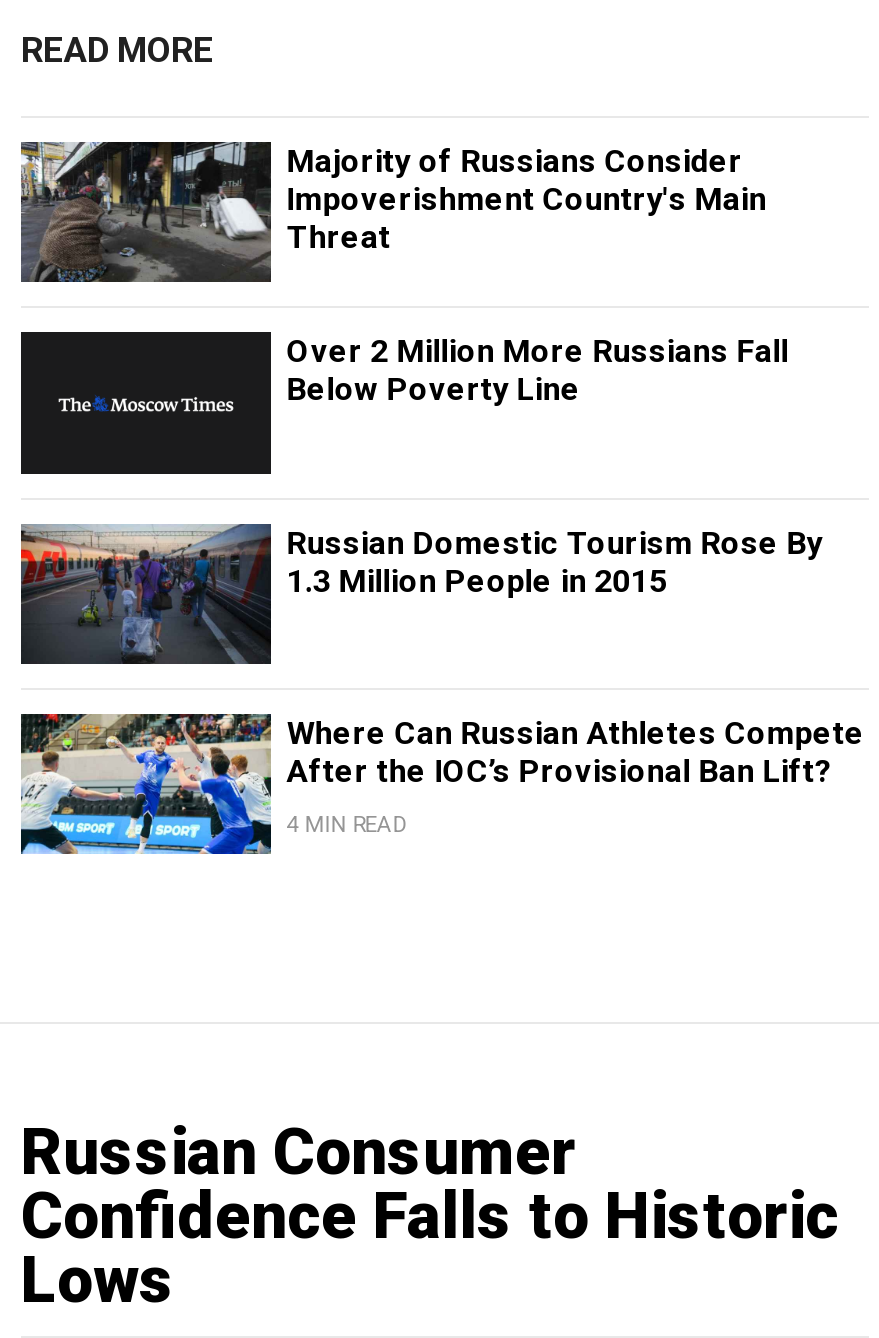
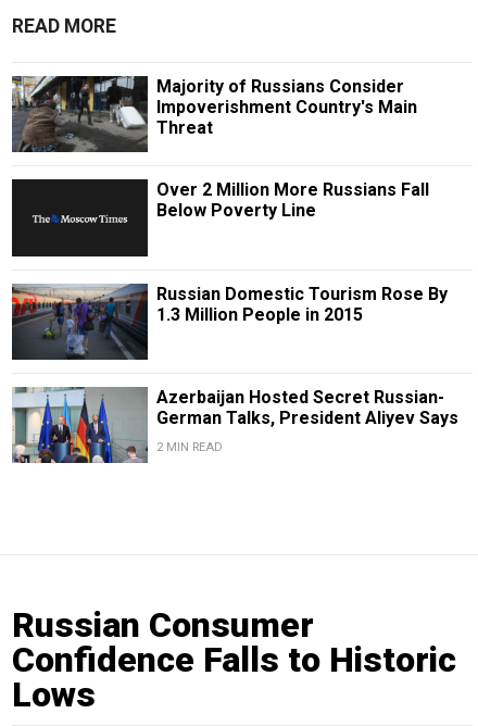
[19,712,865,856] [image] | Where Can Russian Athletes Compete | After the IOC’s Provisional Ban Lift? -> [12,387,458,464] [image] | Azerbaijan Hosted Secret Russian- | German Talks, President Aliyev Says
[287,812,409,838] 4 MIN READ -> [156,440,222,454] 2 MIN READ

